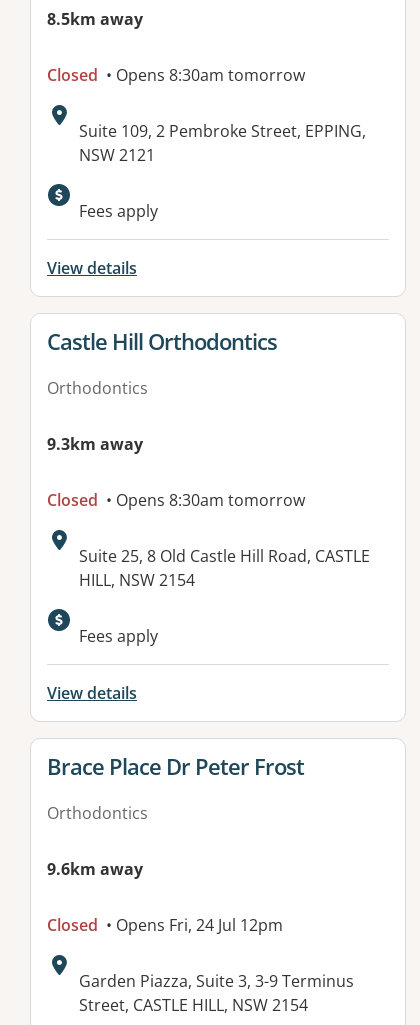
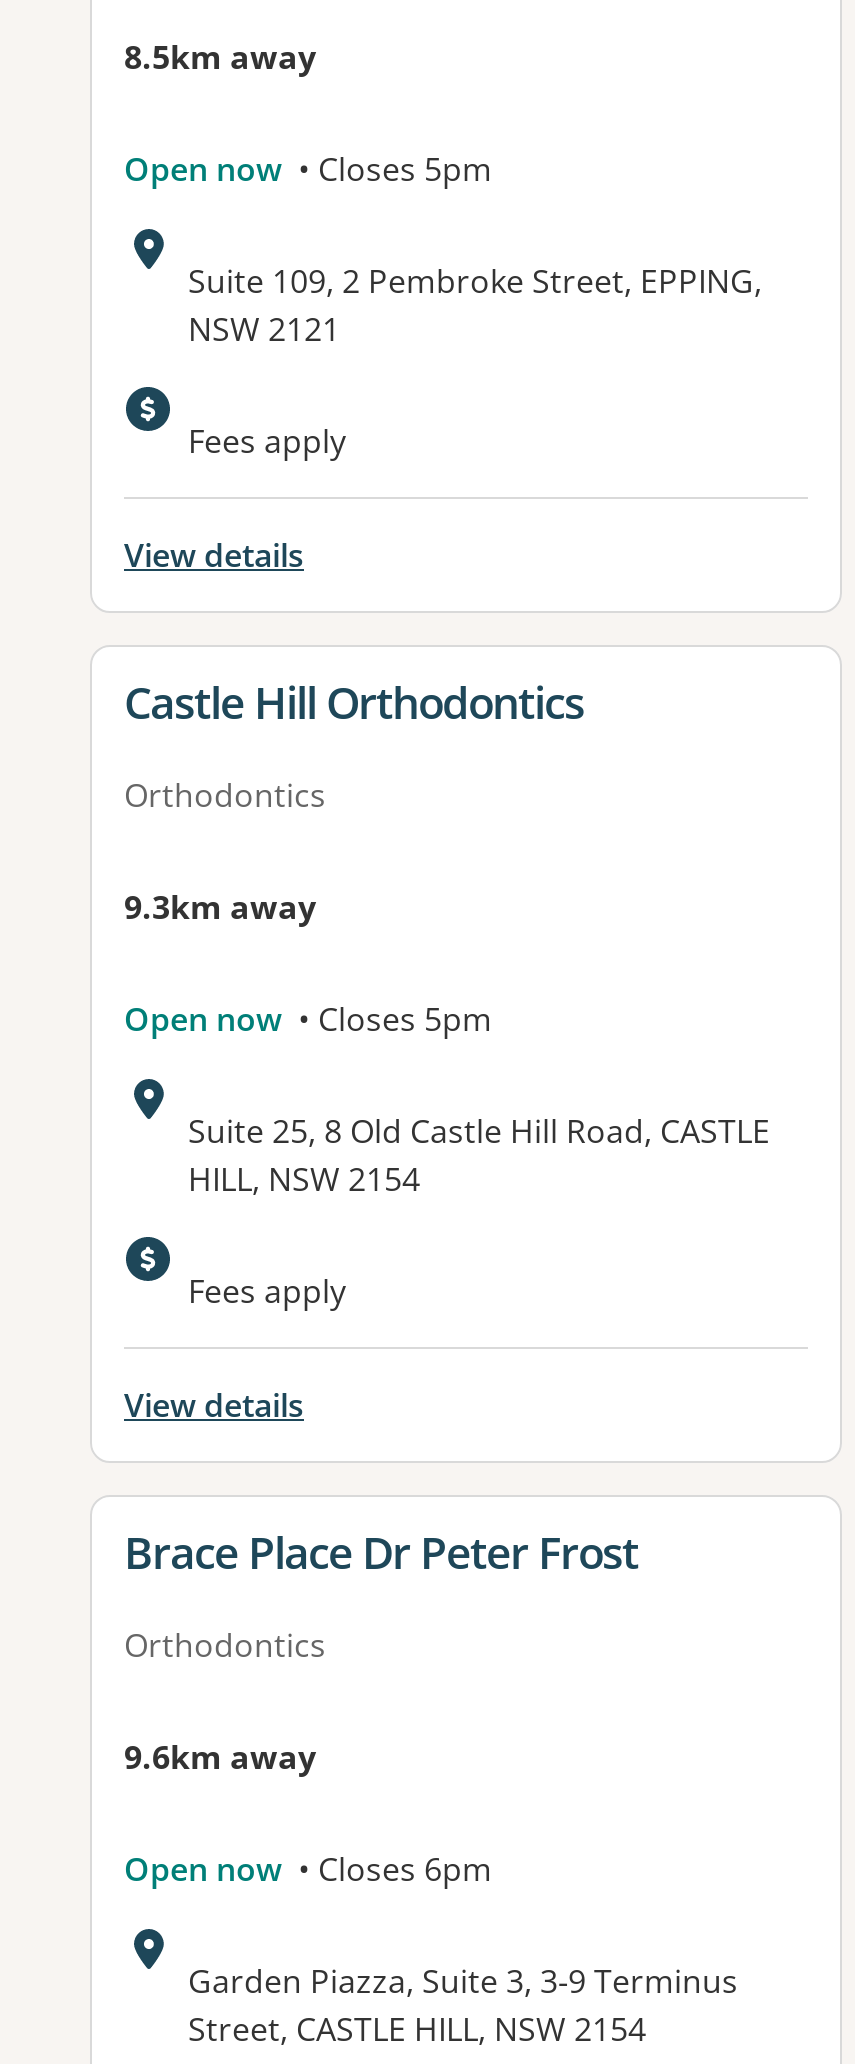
[47,64,305,86] Closed • Opens 8:30am tomorrow -> [124,148,492,192] Open now • Closes 5pm
[47,489,305,511] Closed • Opens 8:30am tomorrow -> [124,998,492,1042] Open now • Closes 5pm
[47,914,283,936] Closed • Opens Fri, 24 Jul 12pm -> [124,1848,492,1892] Open now • Closes 6pm

